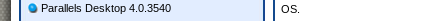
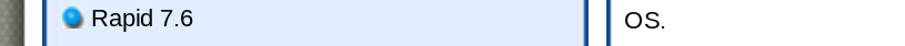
[41,2,171,14] Parallels Desktop 4.0.3540 -> [91,4,193,31] Rapid 7.6

